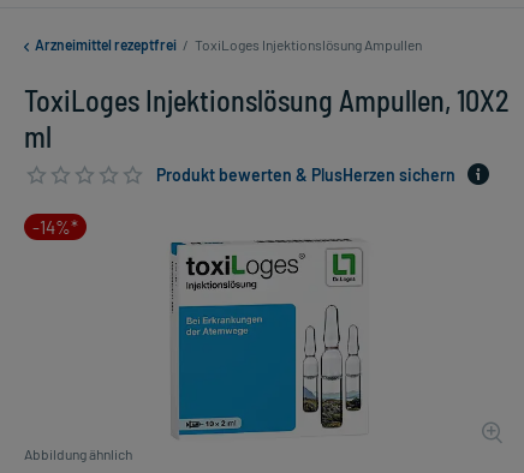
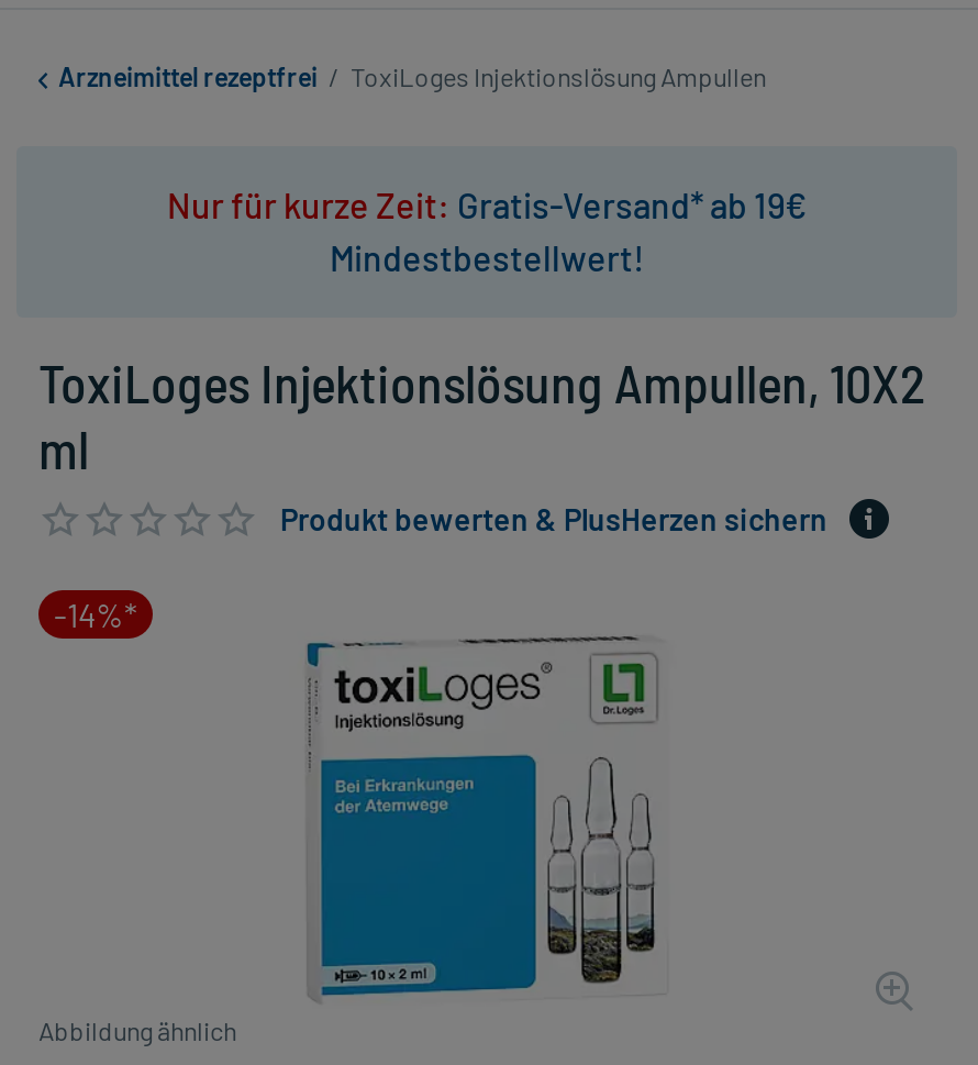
none -> [167,183,807,278] Nur für kurze Zeit: Gratis-Versand* ab 19€ | Mindestbestellwert!

